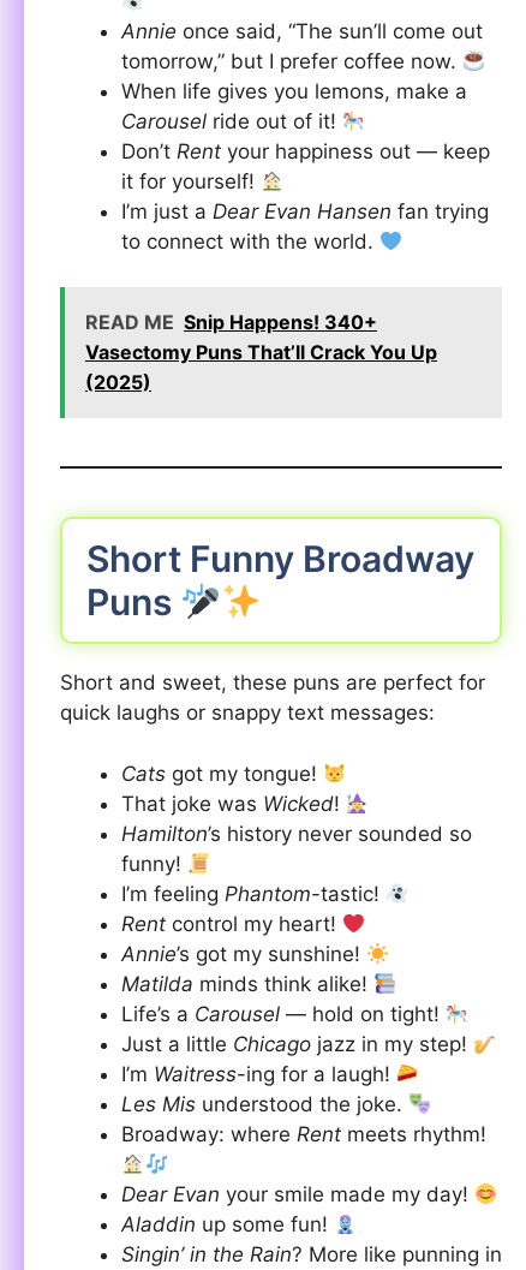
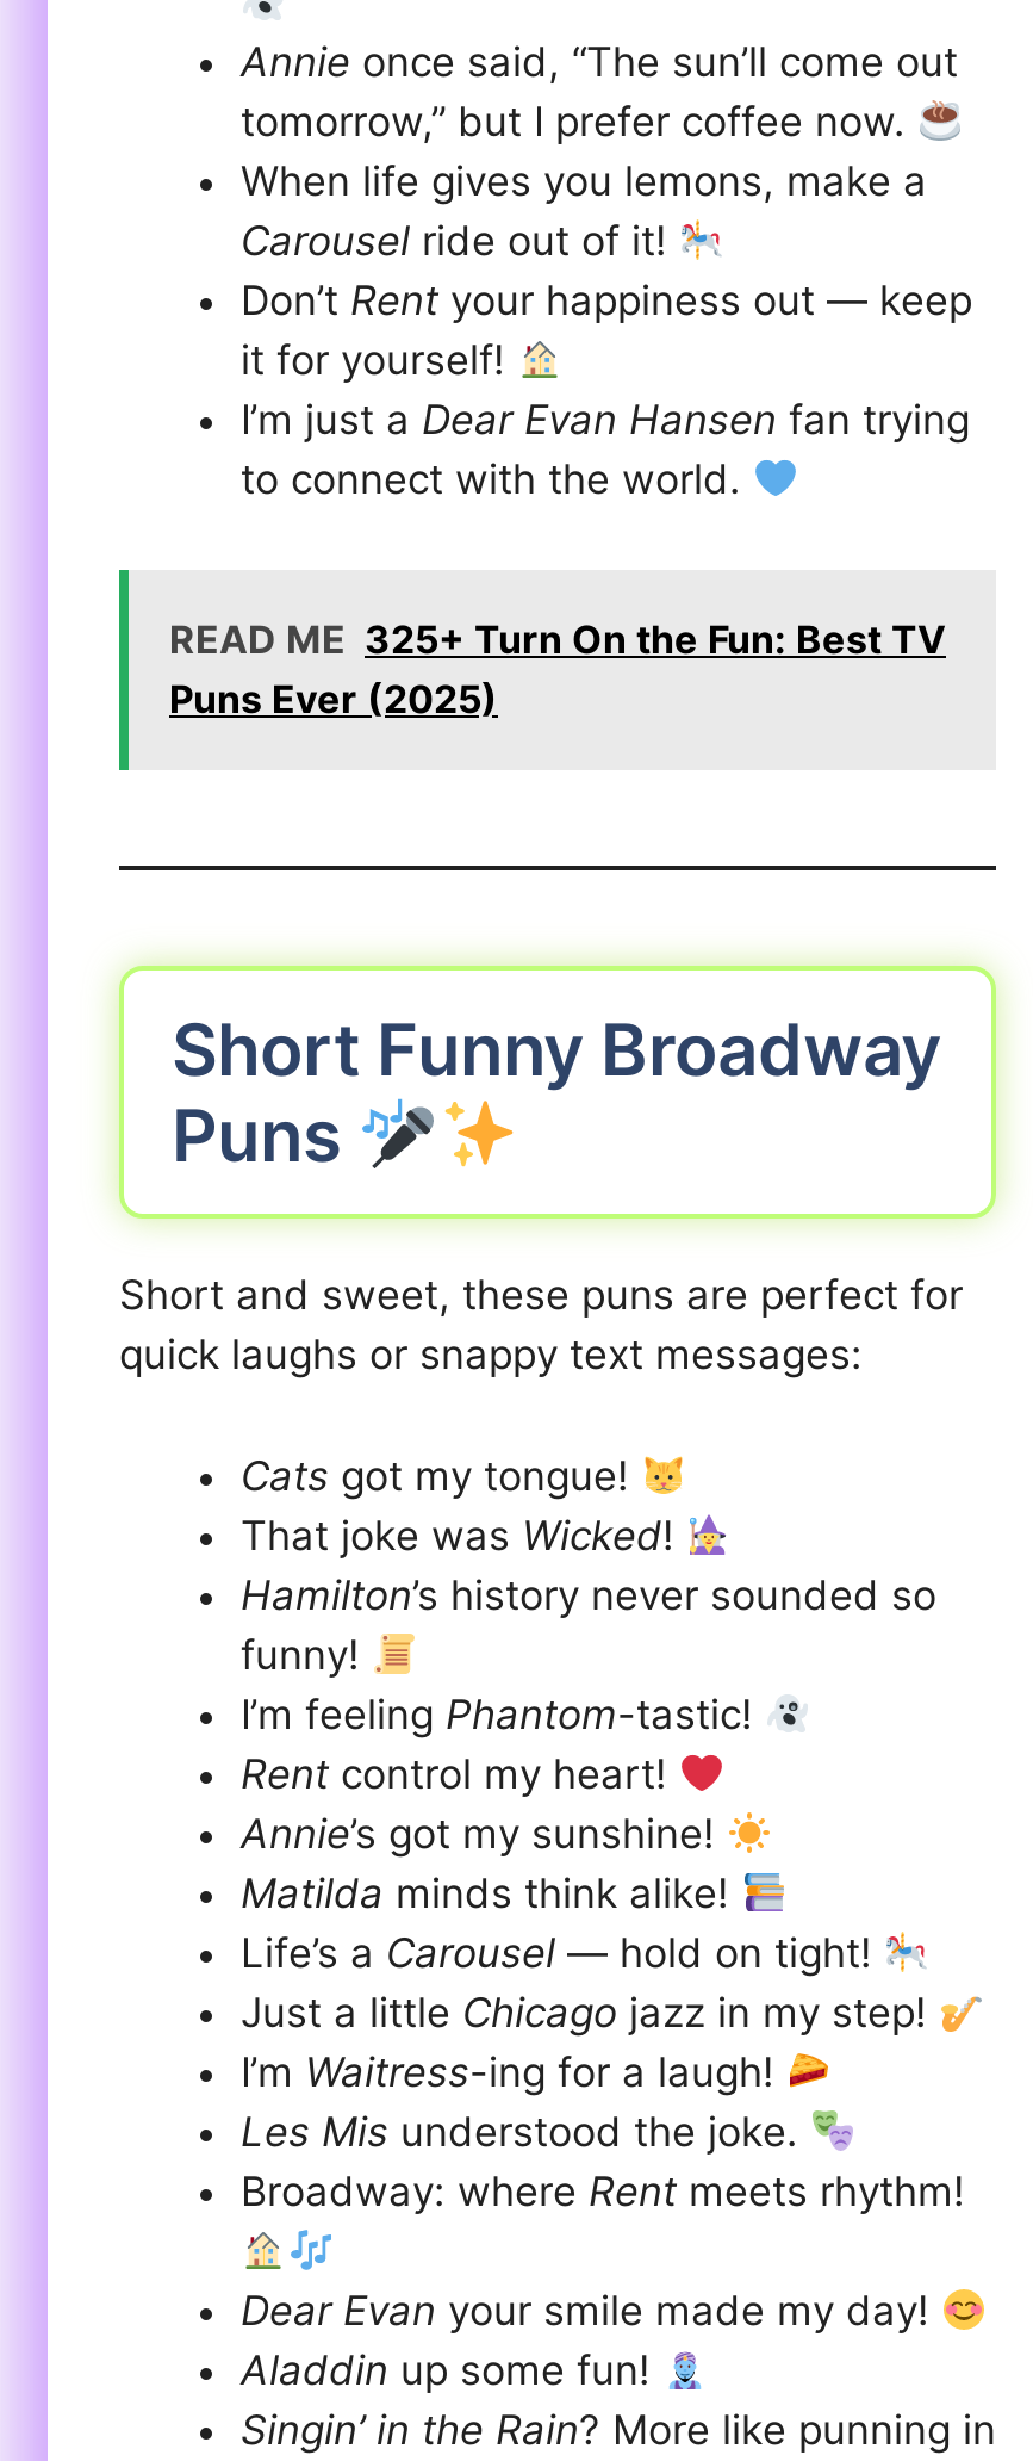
[85,311,437,395] READ ME Snip Happens! 340+ | Vasectomy Puns That’ll Crack You Up | (2025) -> [169,616,946,724] READ ME 325+ Turn On the Fun: Best TV | Puns Ever (2025)

